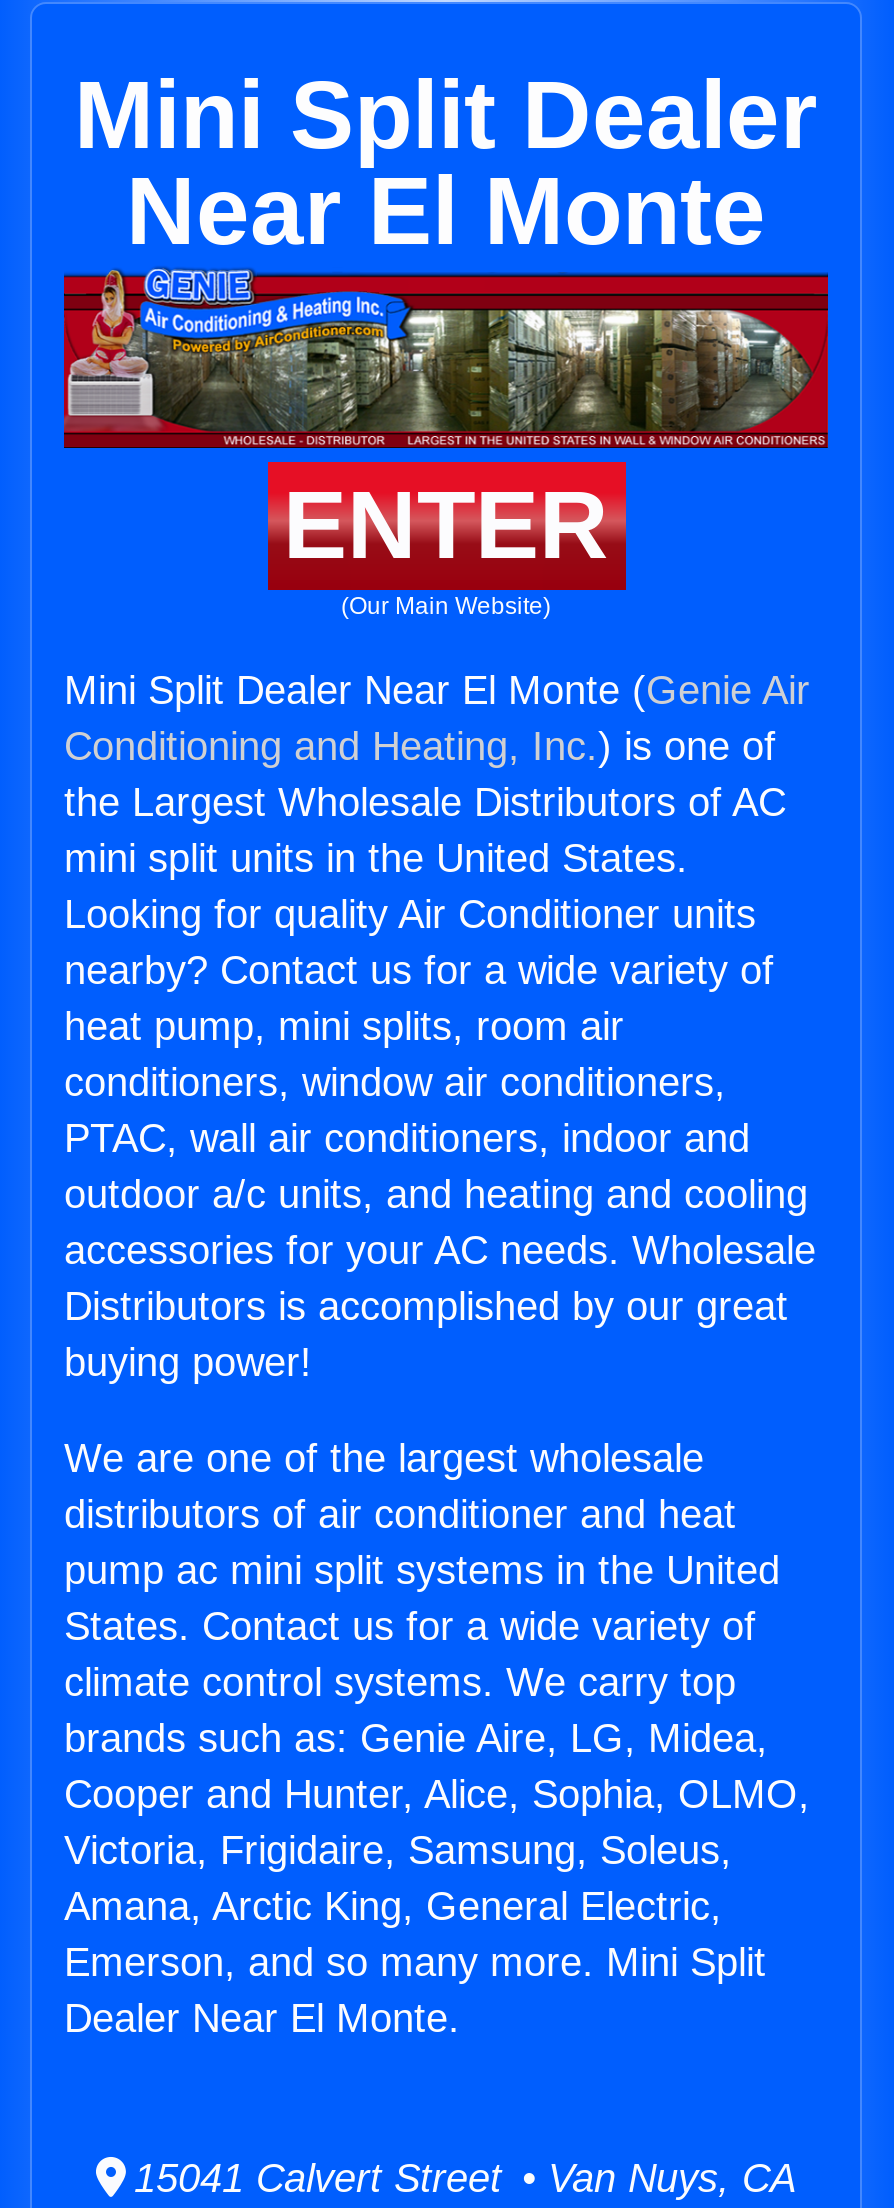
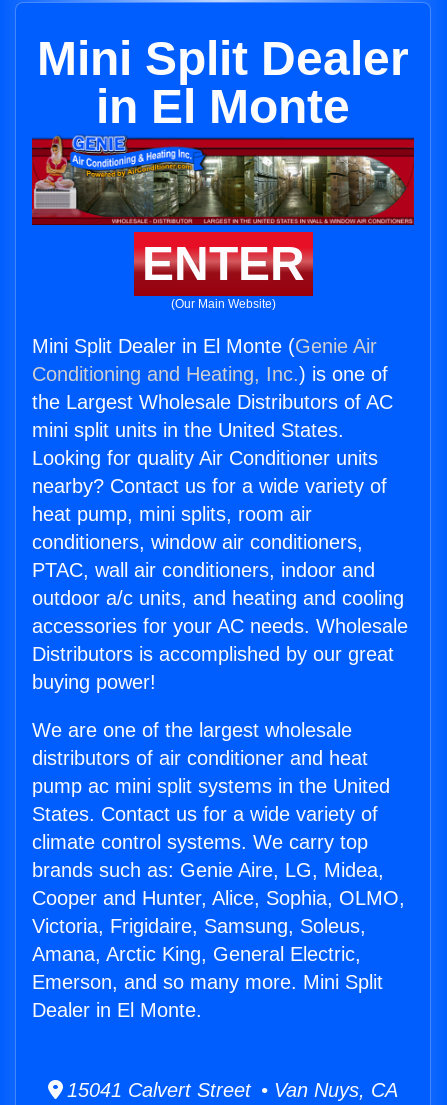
[126,158,766,264] Near El Monte -> [96,80,350,133] in El Monte
[64,668,810,712] Mini Split Dealer Near El Monte (Genie Air -> [32,335,377,357] Mini Split Dealer in El Monte (Genie Air
[64,1996,460,2040] Dealer Near El Monte. -> [32,999,202,1021] Dealer in El Monte.

